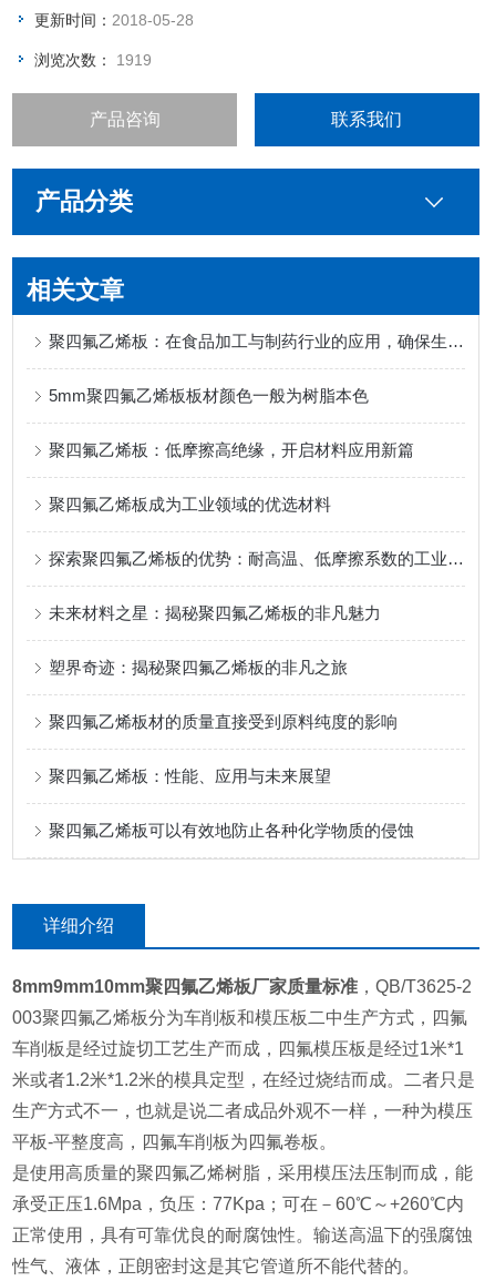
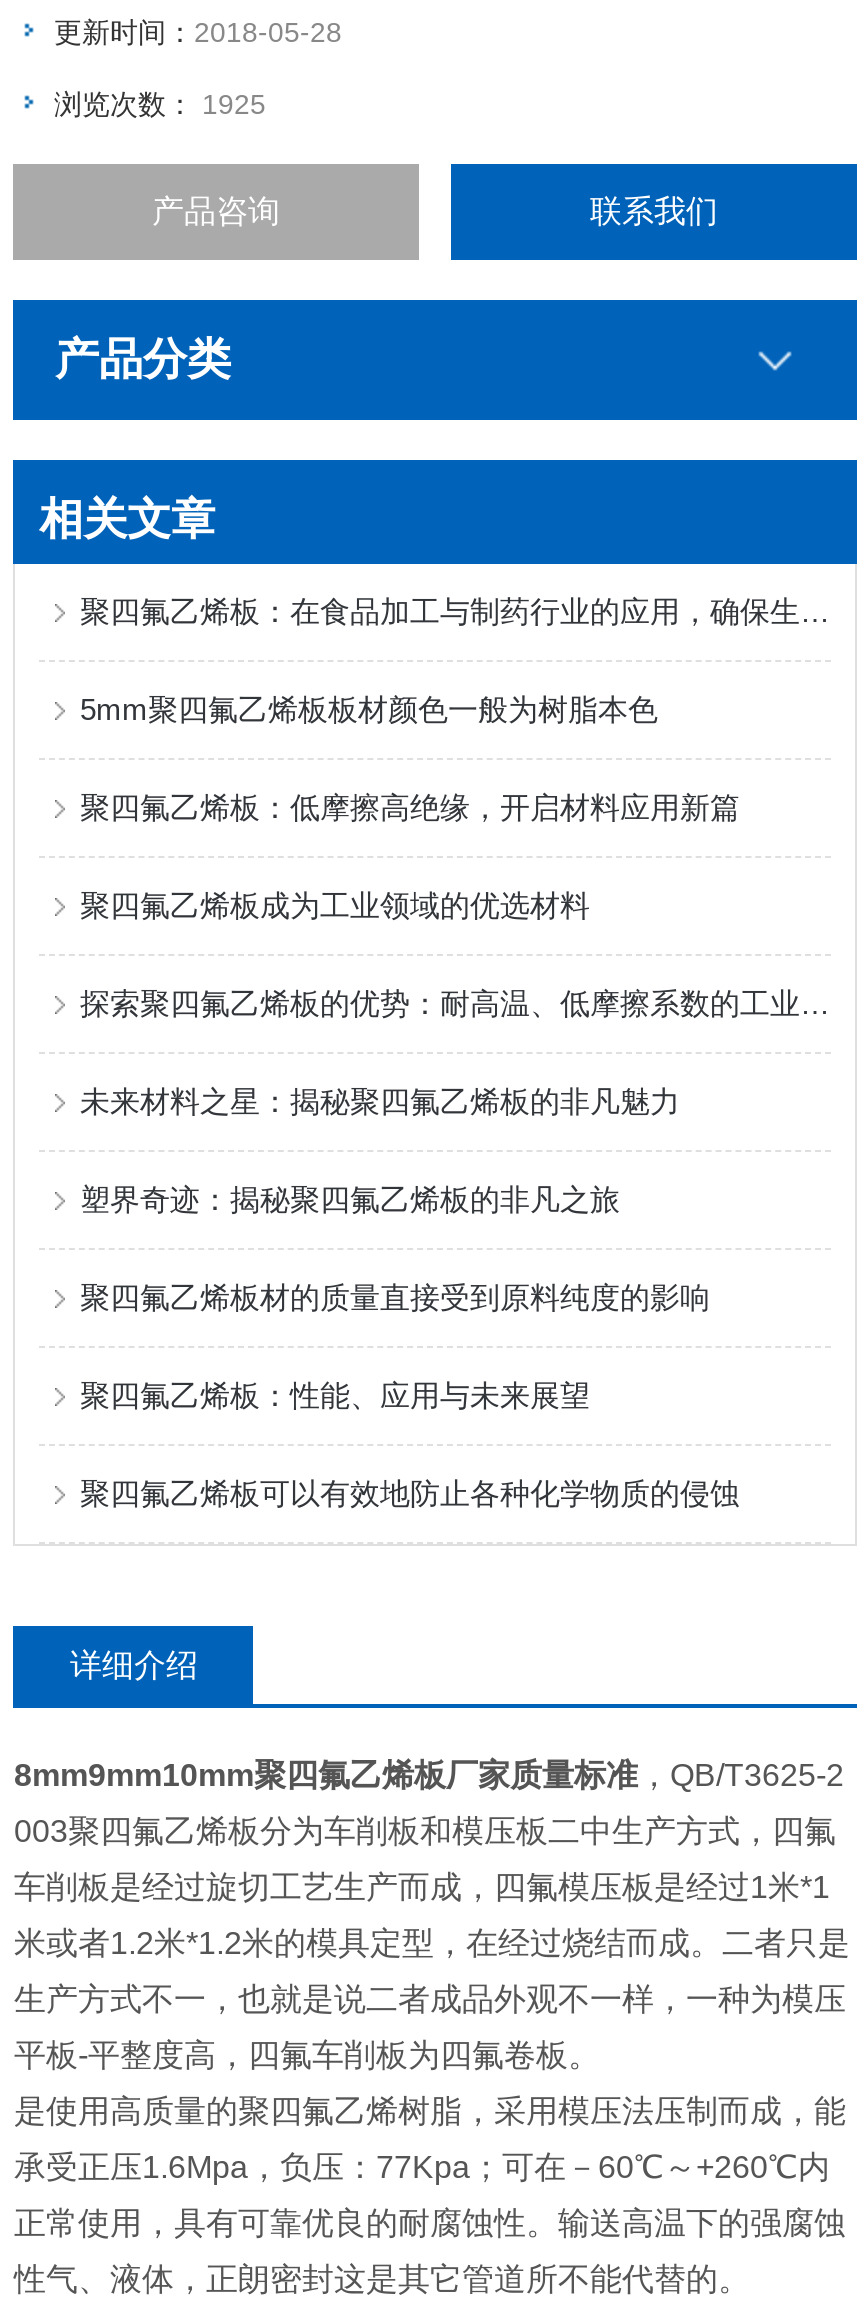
[35,51,152,69] 浏览次数：1919 -> [54,88,266,120] 浏览次数：1925

